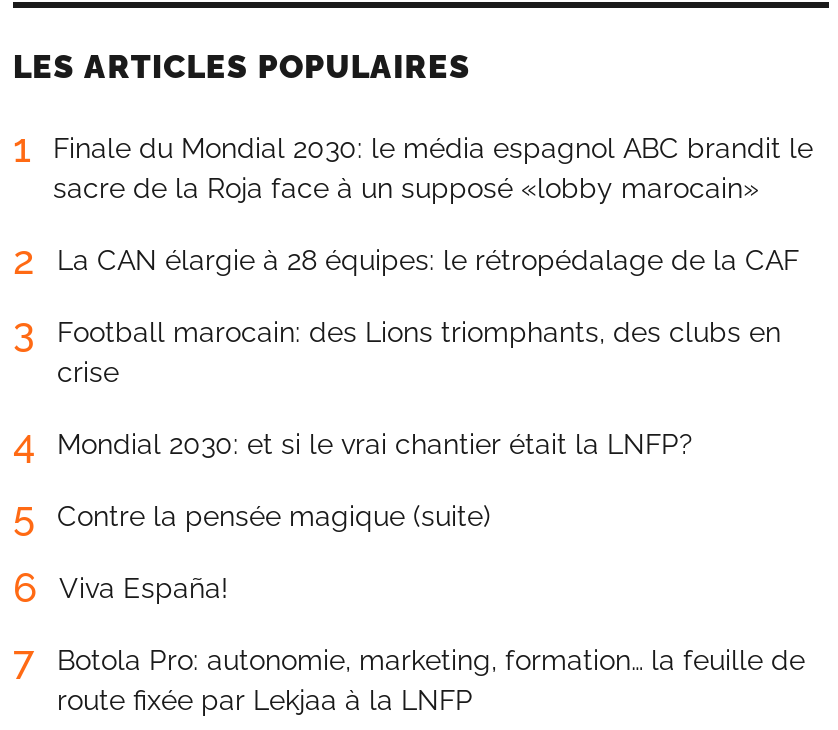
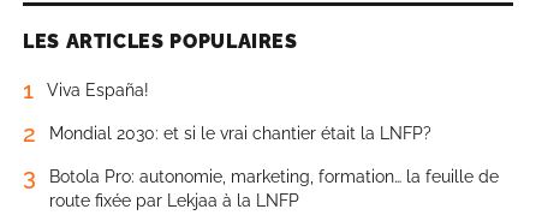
[13,133,813,613] Finale du Mondial 2030: le média espagnol ABC brandit le | sacre de la Roja face à un supposé «lobby marocain» | La CAN élargie à 28 équipes: le rétropédalage de la CAF | Football marocain: des Lions triomphants, des clubs en | crise | 4 | 5 | Contre la pensée magique (suite) | 6 -> none
moved [13,237,693,461] -> [23,119,431,191]: 2 | Mondial 2030: et si le vrai chantier était la LNFP? | 3
moved [59,573,229,605] -> [47,81,149,100]: Viva España!
[13,637,33,685] 7 -> none

